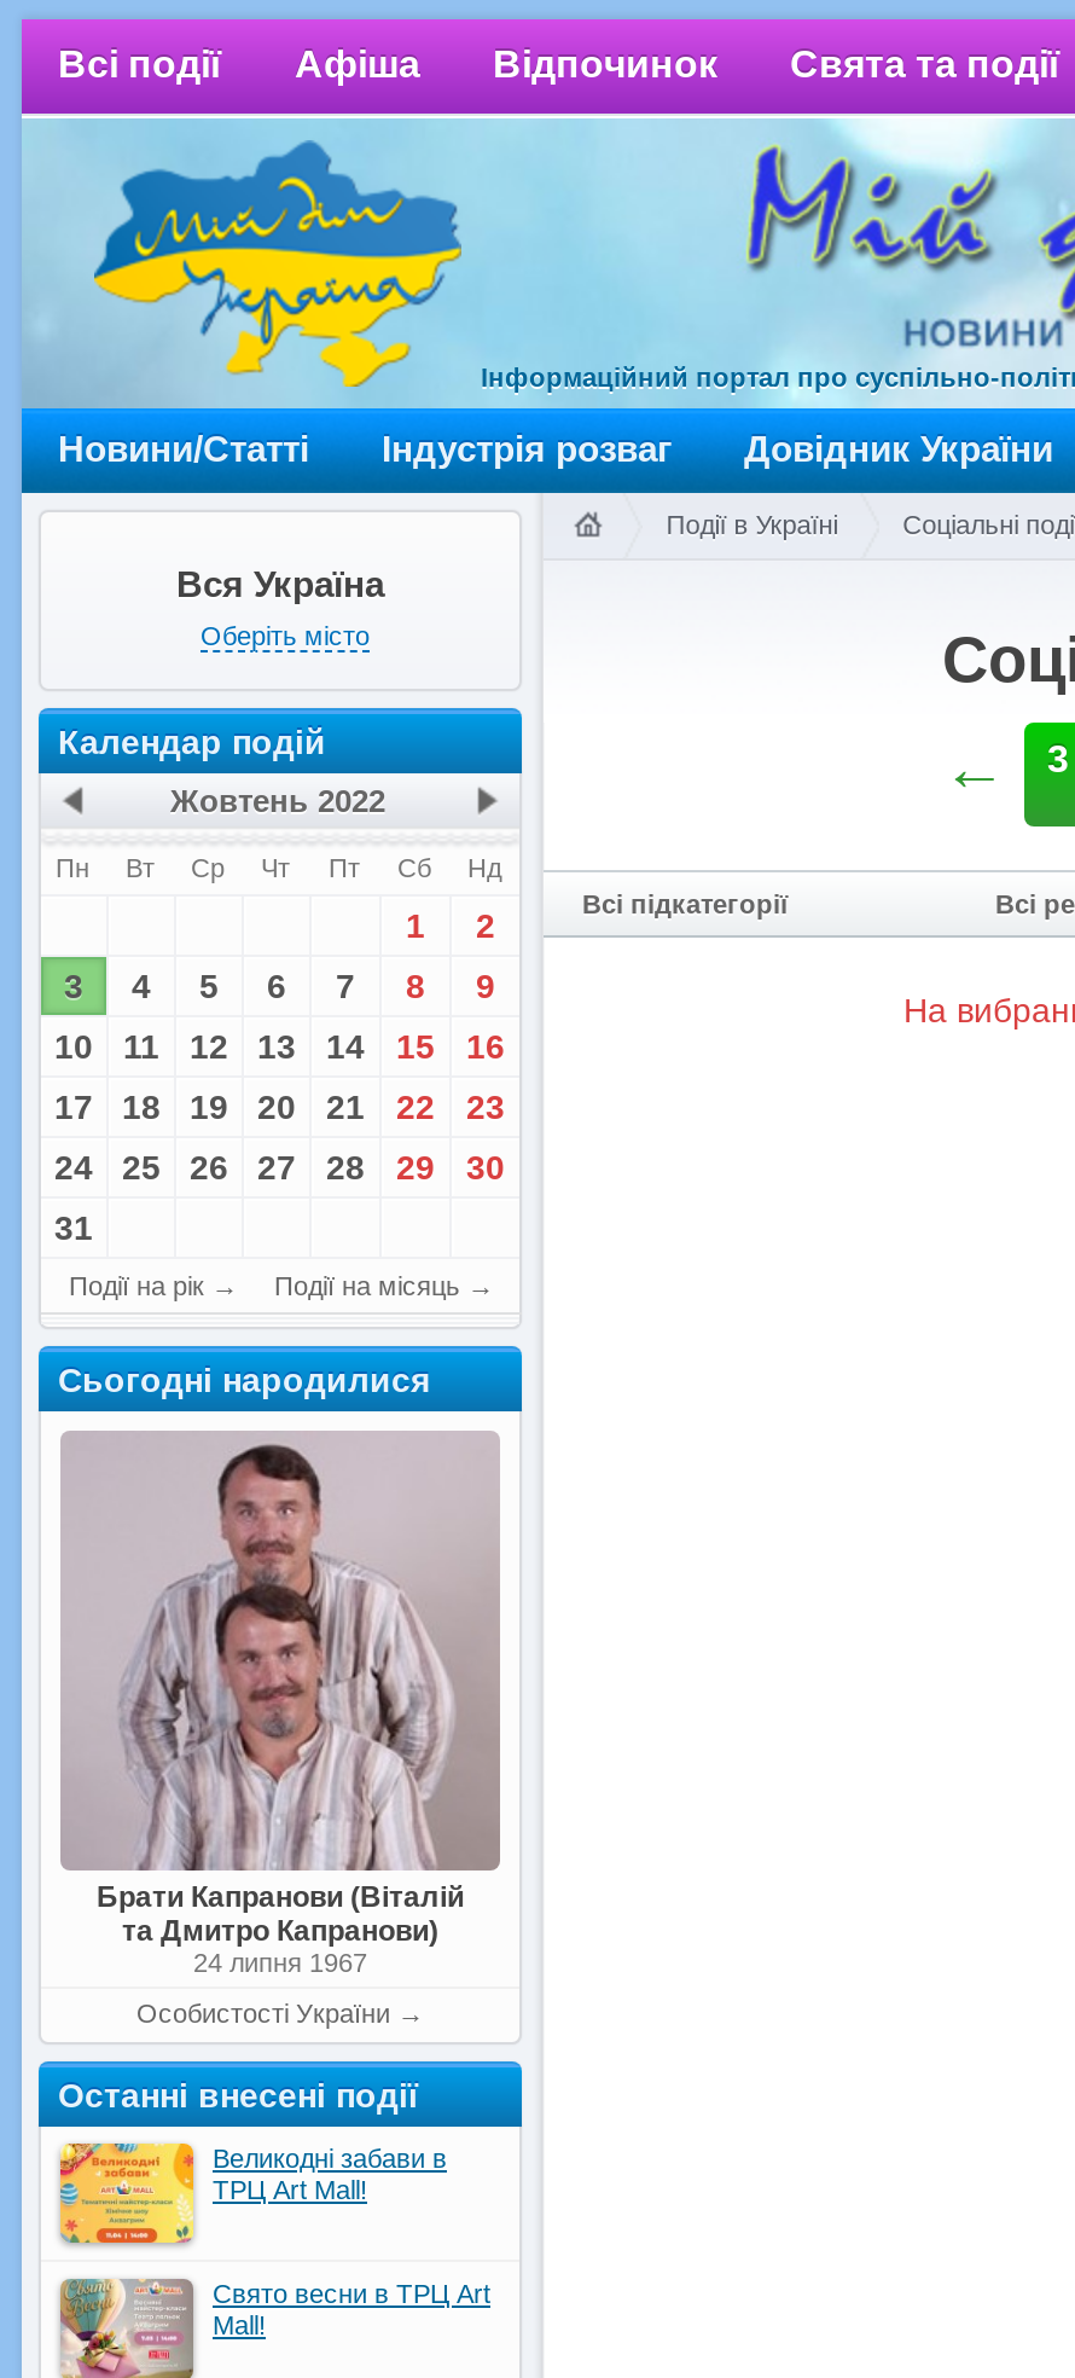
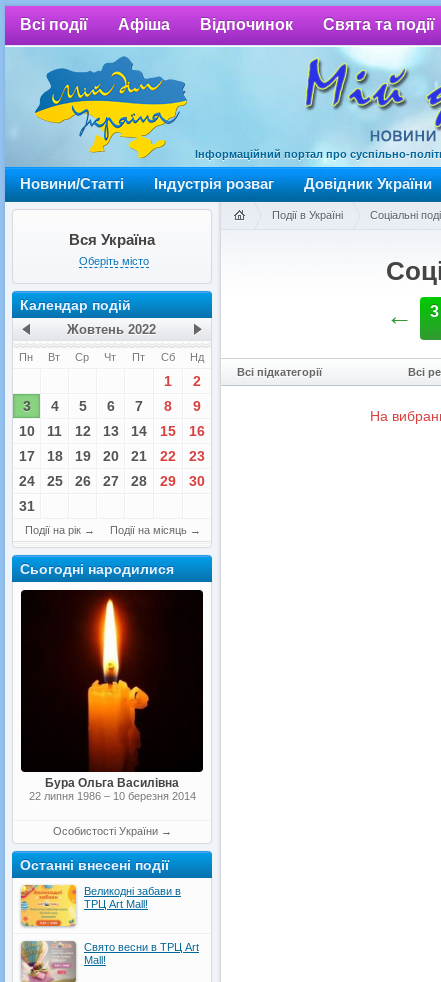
[60,1431,500,1977] [image] | Брати Капранови (Віталій | та Дмитро Капранови) | 24 липня 1967 -> [20,589,204,802] [image] | Бура Ольга Василівна | 22 липня 1986 – 10 березня 2014

